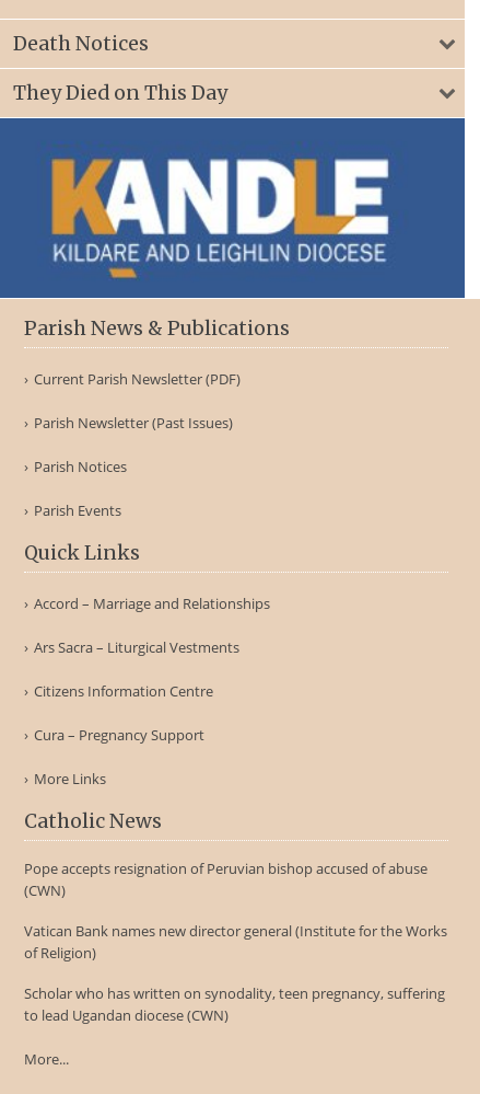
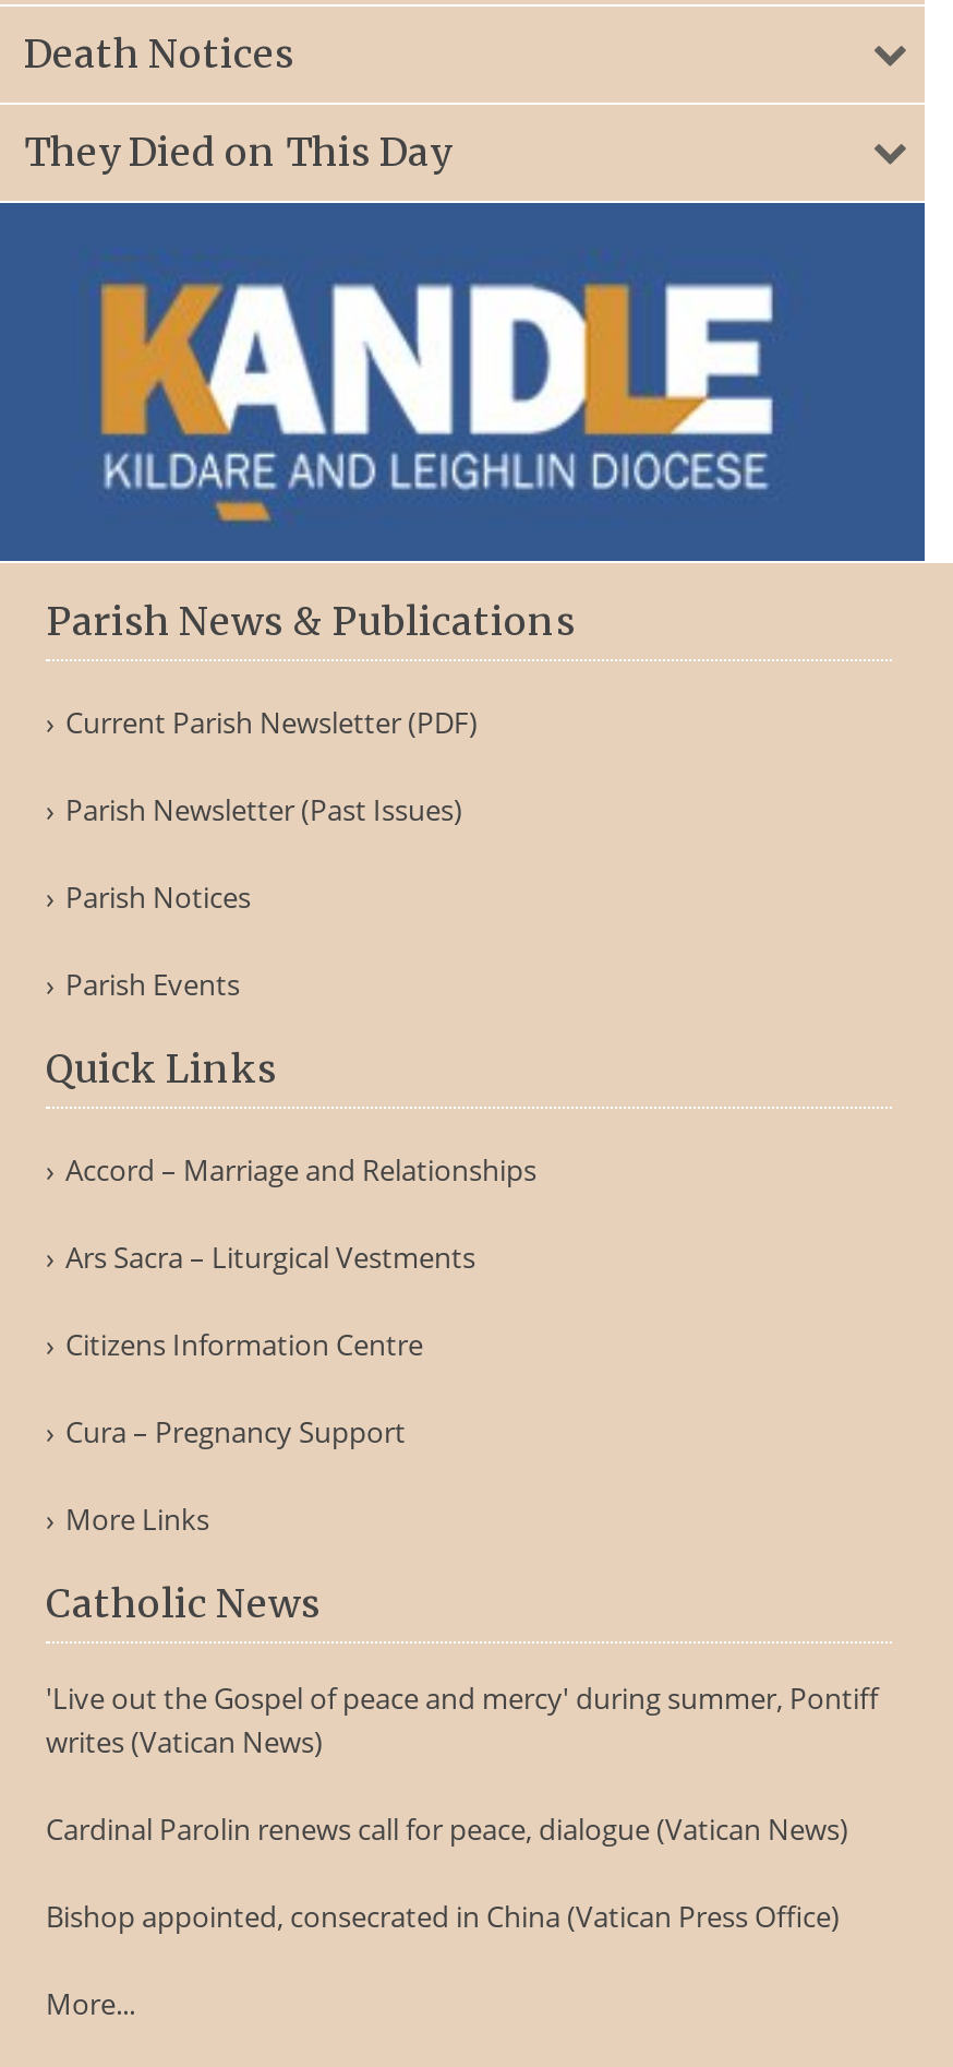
[24,859,428,900] Pope accepts resignation of Peruvian bishop accused of abuse | (CWN) -> [46,1679,879,1762] 'Live out the Gospel of peace and mercy' during summer, Pontiff | writes (Vatican News)
[24,921,447,963] Vatican Bank names new director general (Institute for the Works | of Religion) -> [46,1810,848,1849] Cardinal Parolin renews call for peace, dialogue (Vatican News)
[24,984,445,1025] Scholar who has written on synodality, teen pregnancy, suffering | to lead Ugandan diocese (CWN) -> [46,1897,840,1936] Bishop appointed, consecrated in China (Vatican Press Office)

